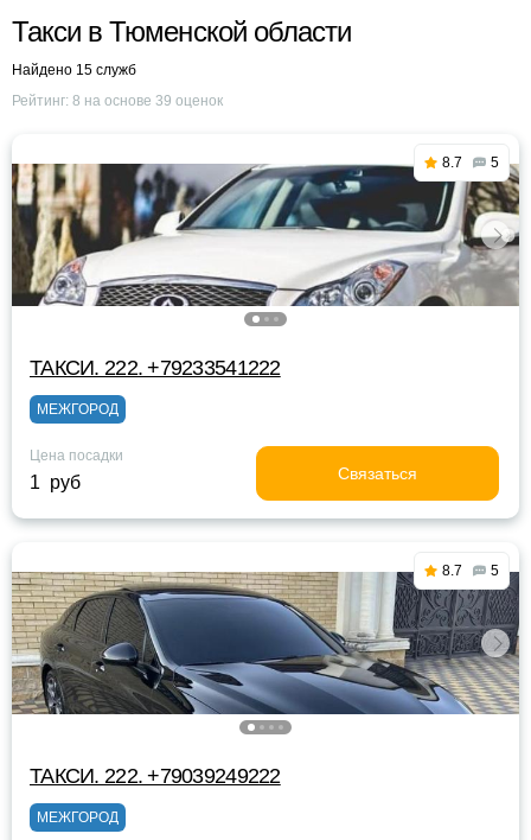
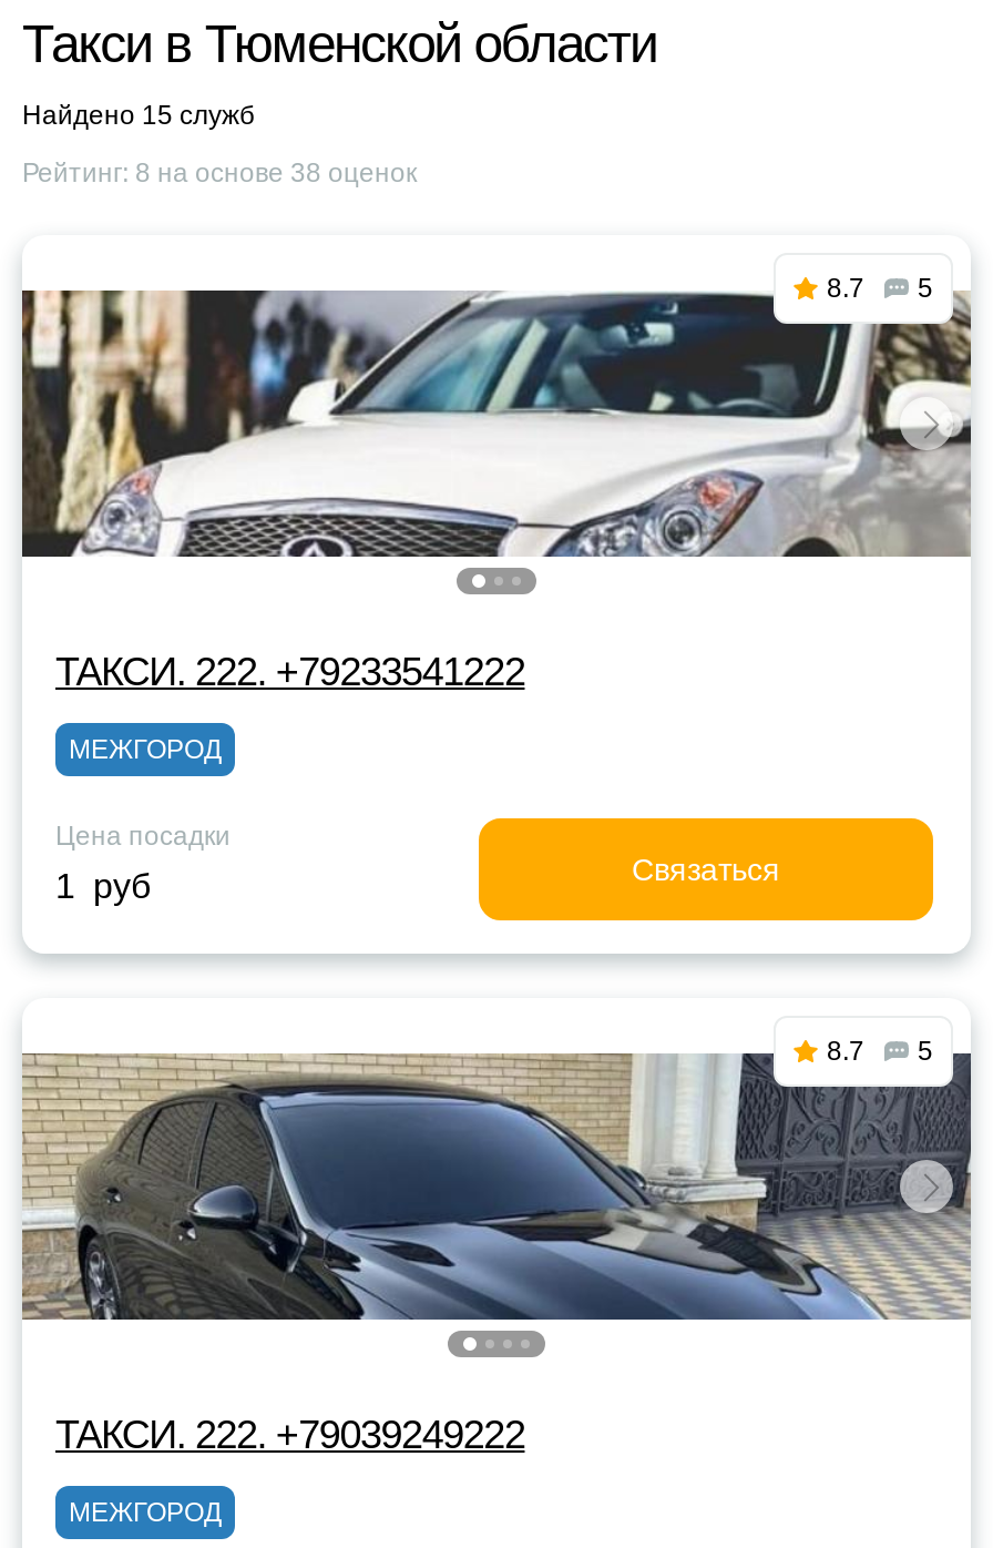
[12,93,223,109] Рейтинг: 8 на основе 39 оценок -> [22,157,417,189] Рейтинг: 8 на основе 38 оценок

